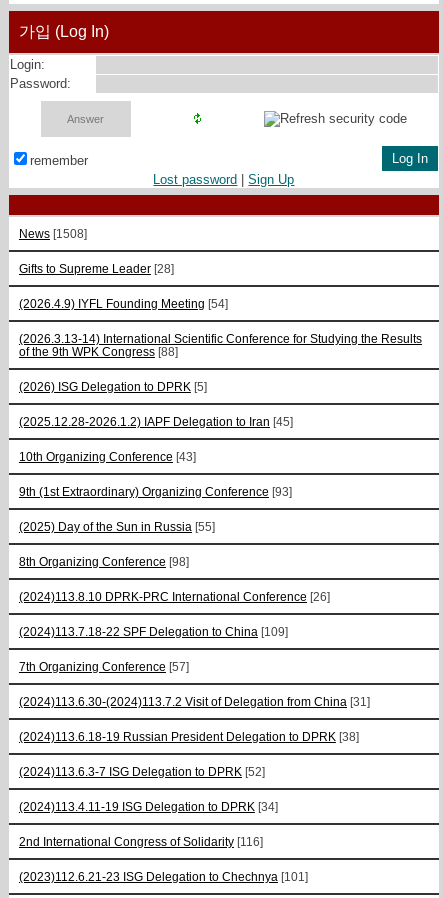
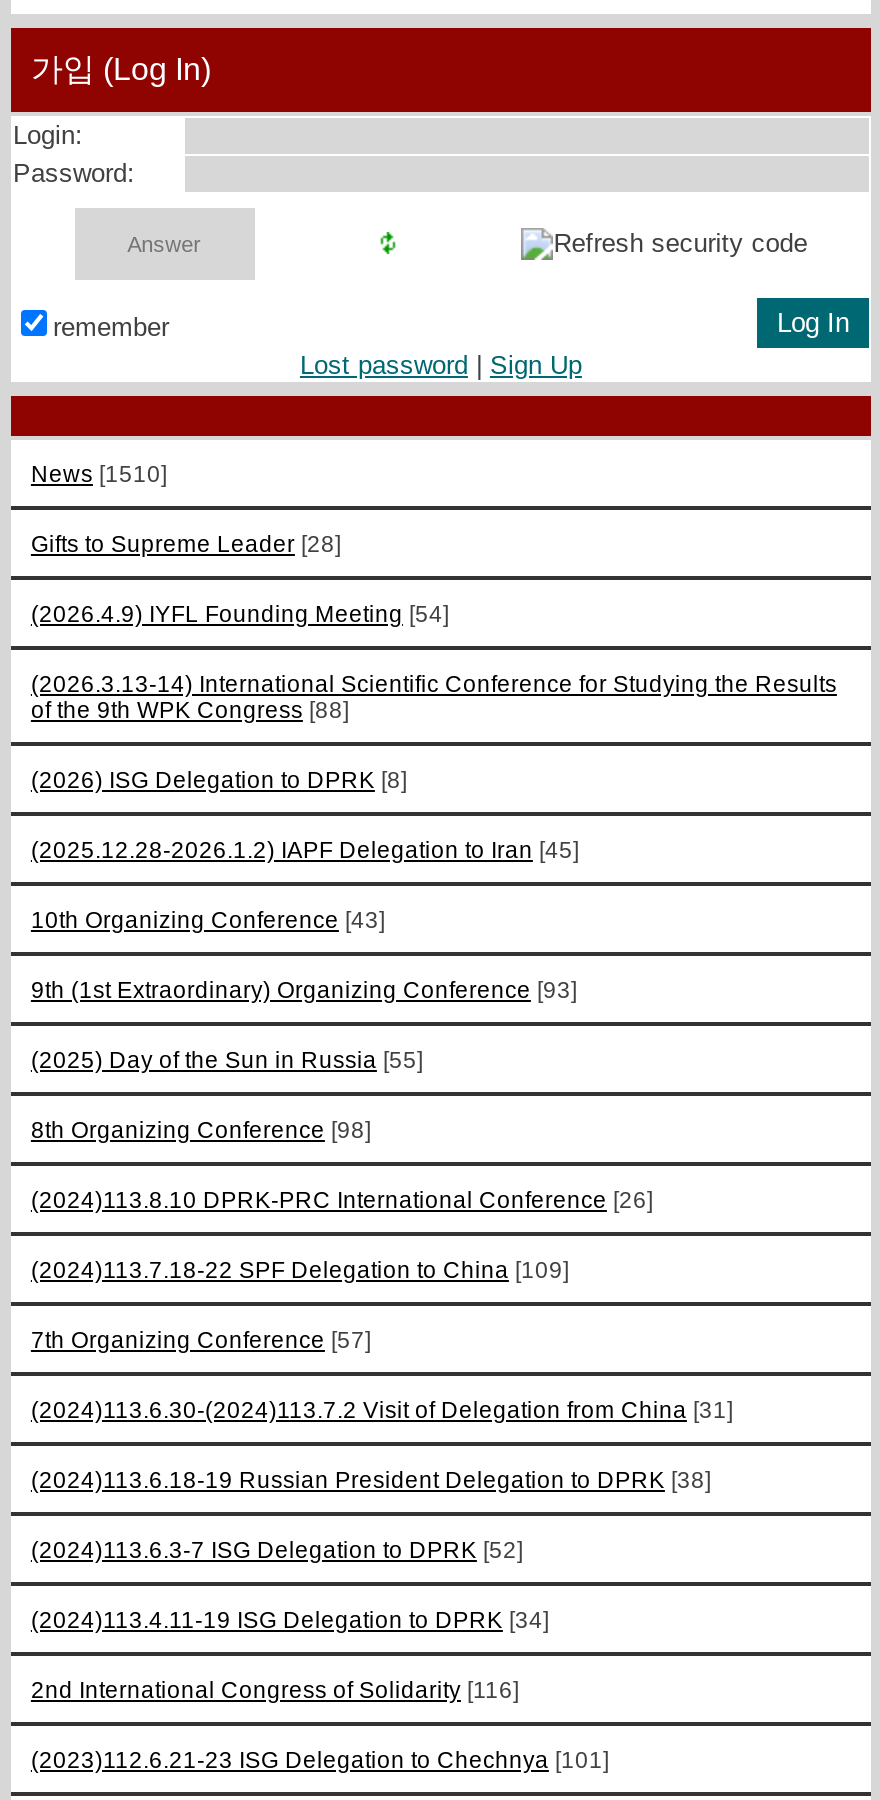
[19,227,87,240] News [1508] -> [31,459,167,485] News [1510]
[19,380,207,393] (2026) ISG Delegation to DPRK [5] -> [31,765,407,791] (2026) ISG Delegation to DPRK [8]

